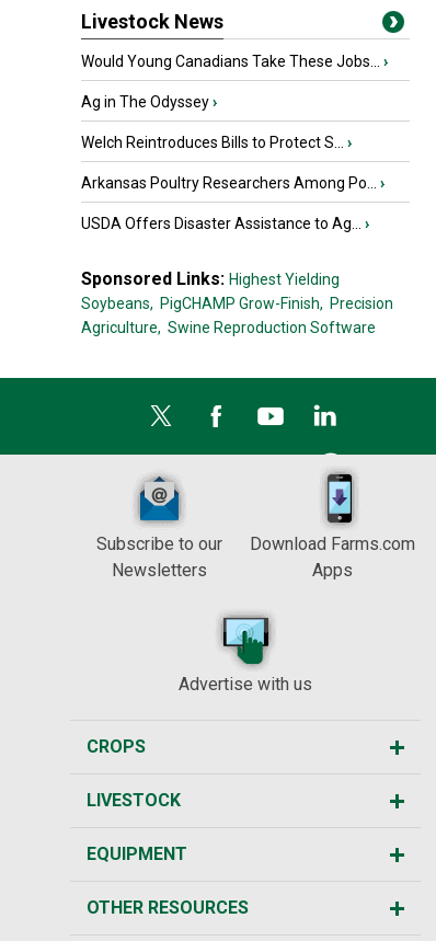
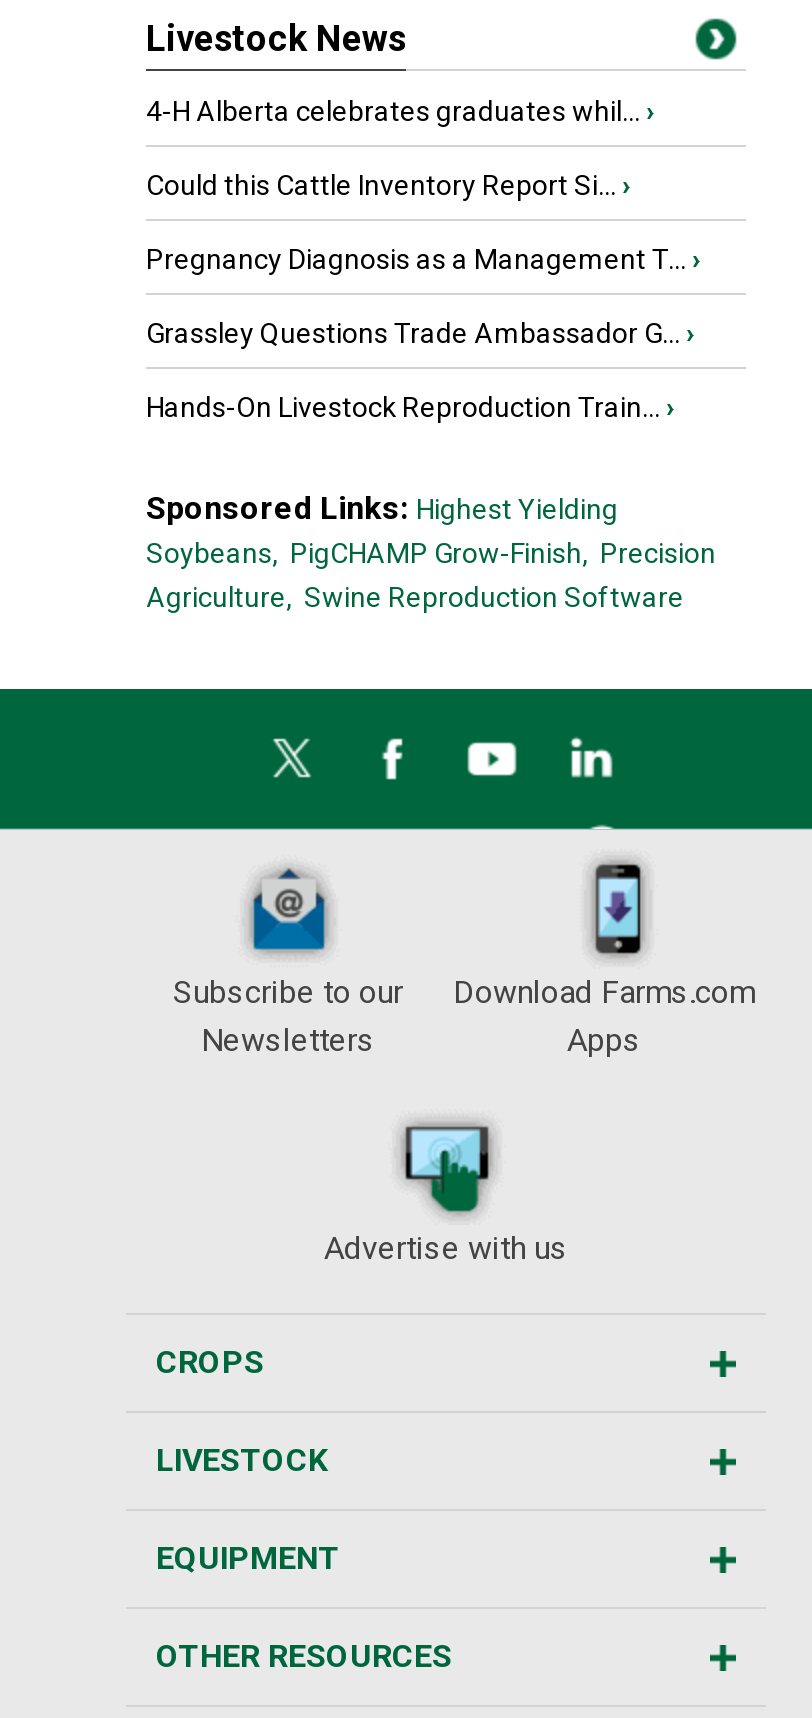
[81,53,388,70] Would Young Canadians Take These Jobs... › -> [146,95,654,127] 4-H Alberta celebrates graduates whil... ›
[81,93,217,111] Ag in The Odyssey › -> [146,169,630,201] Could this Cattle Inventory Report Si... ›
[81,134,352,151] Welch Reintroduces Bills to Protect S... › -> [146,243,700,275] Pregnancy Diagnosis as a Management T... ›
[81,174,385,192] Arkansas Poultry Researchers Among Po... › -> [146,317,694,349] Grassley Questions Trade Ambassador G... ›
[81,215,369,232] USDA Offers Disaster Assistance to Ag... › -> [146,391,674,423] Hands-On Livestock Reproduction Train... ›

